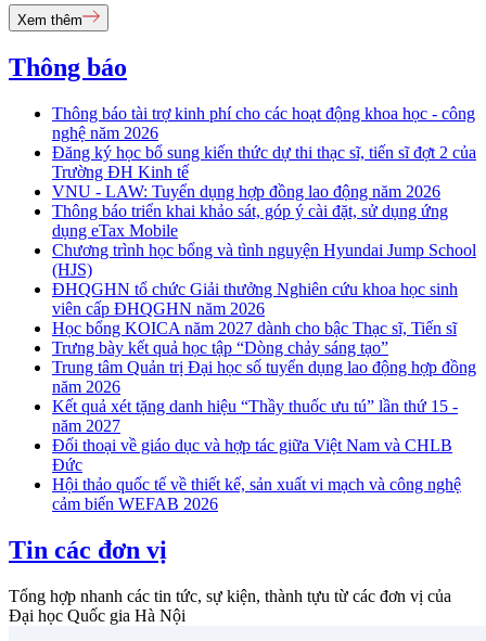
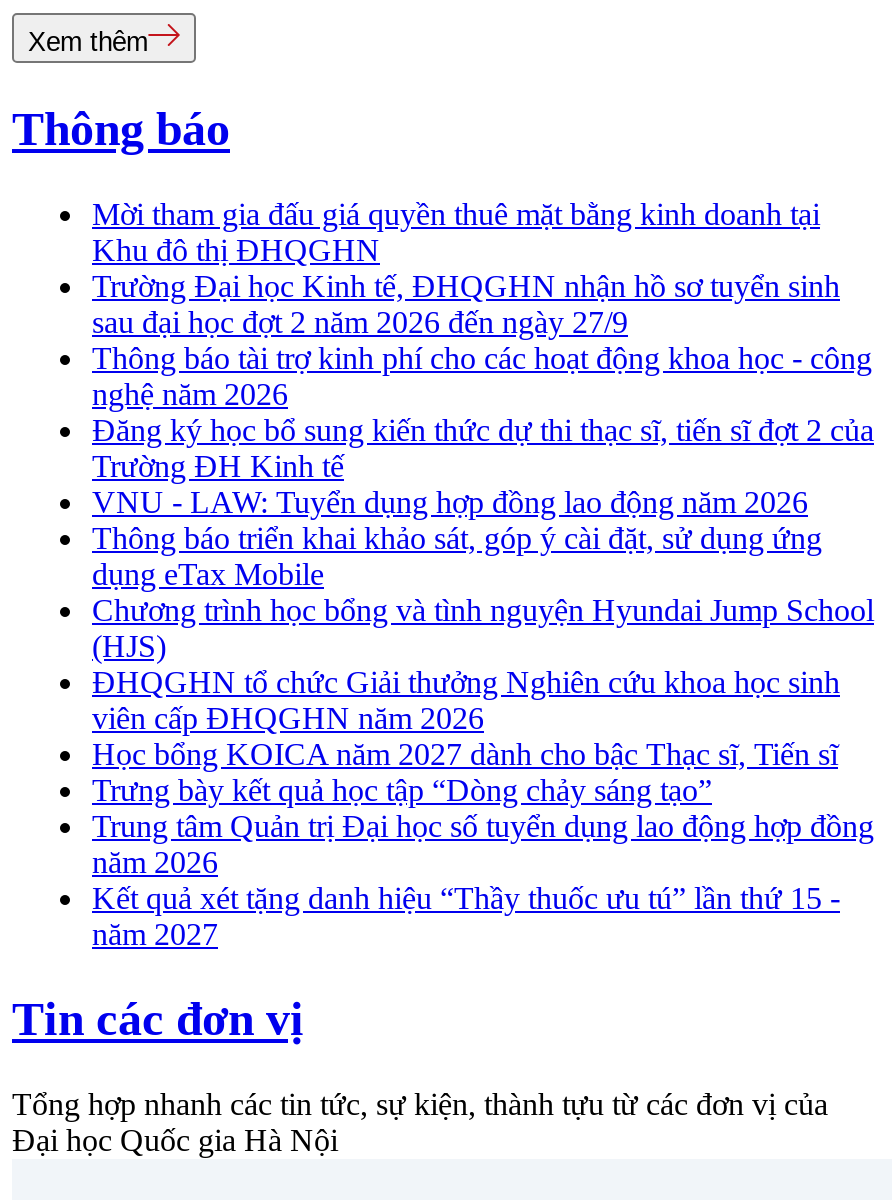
none -> [92,197,840,339] Mời tham gia đấu giá quyền thuê mặt bằng kinh doanh tại | Khu đô thị ĐHQGHN | Trường Đại học Kinh tế, ĐHQGHN nhận hồ sơ tuyển sinh | sau đại học đợt 2 năm 2026 đến ngày 27/9
moved [52,104,476,435] -> [92,341,874,951]: Thông báo tài trợ kinh phí cho các hoạt động khoa học - công | nghệ năm 2026 | Đăng ký học bổ sung kiến thức dự thi thạc sĩ, tiến sĩ đợt 2 của | ... | Kết quả xét tặng danh hiệu “Thầy thuốc ưu tú” lần thứ 15 - | năm 2027
[52,436,461,513] Đối thoại về giáo dục và hợp tác giữa Việt Nam và CHLB | Đức | Hội thảo quốc tế về thiết kế, sản xuất vi mạch và công nghệ | cảm biến WEFAB 2026 -> none

